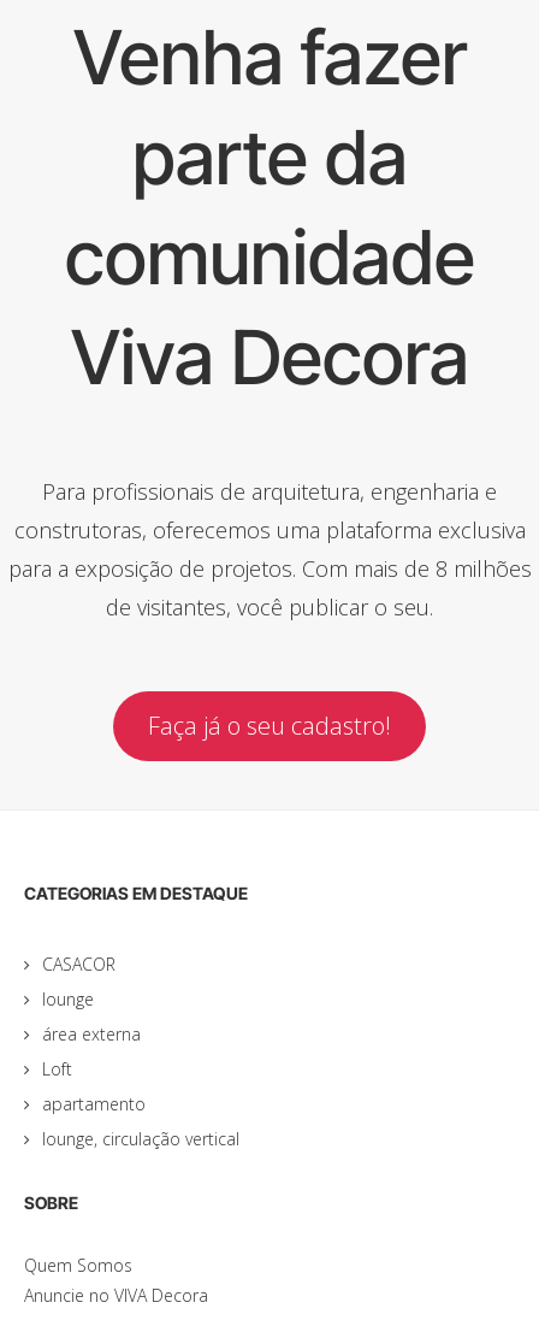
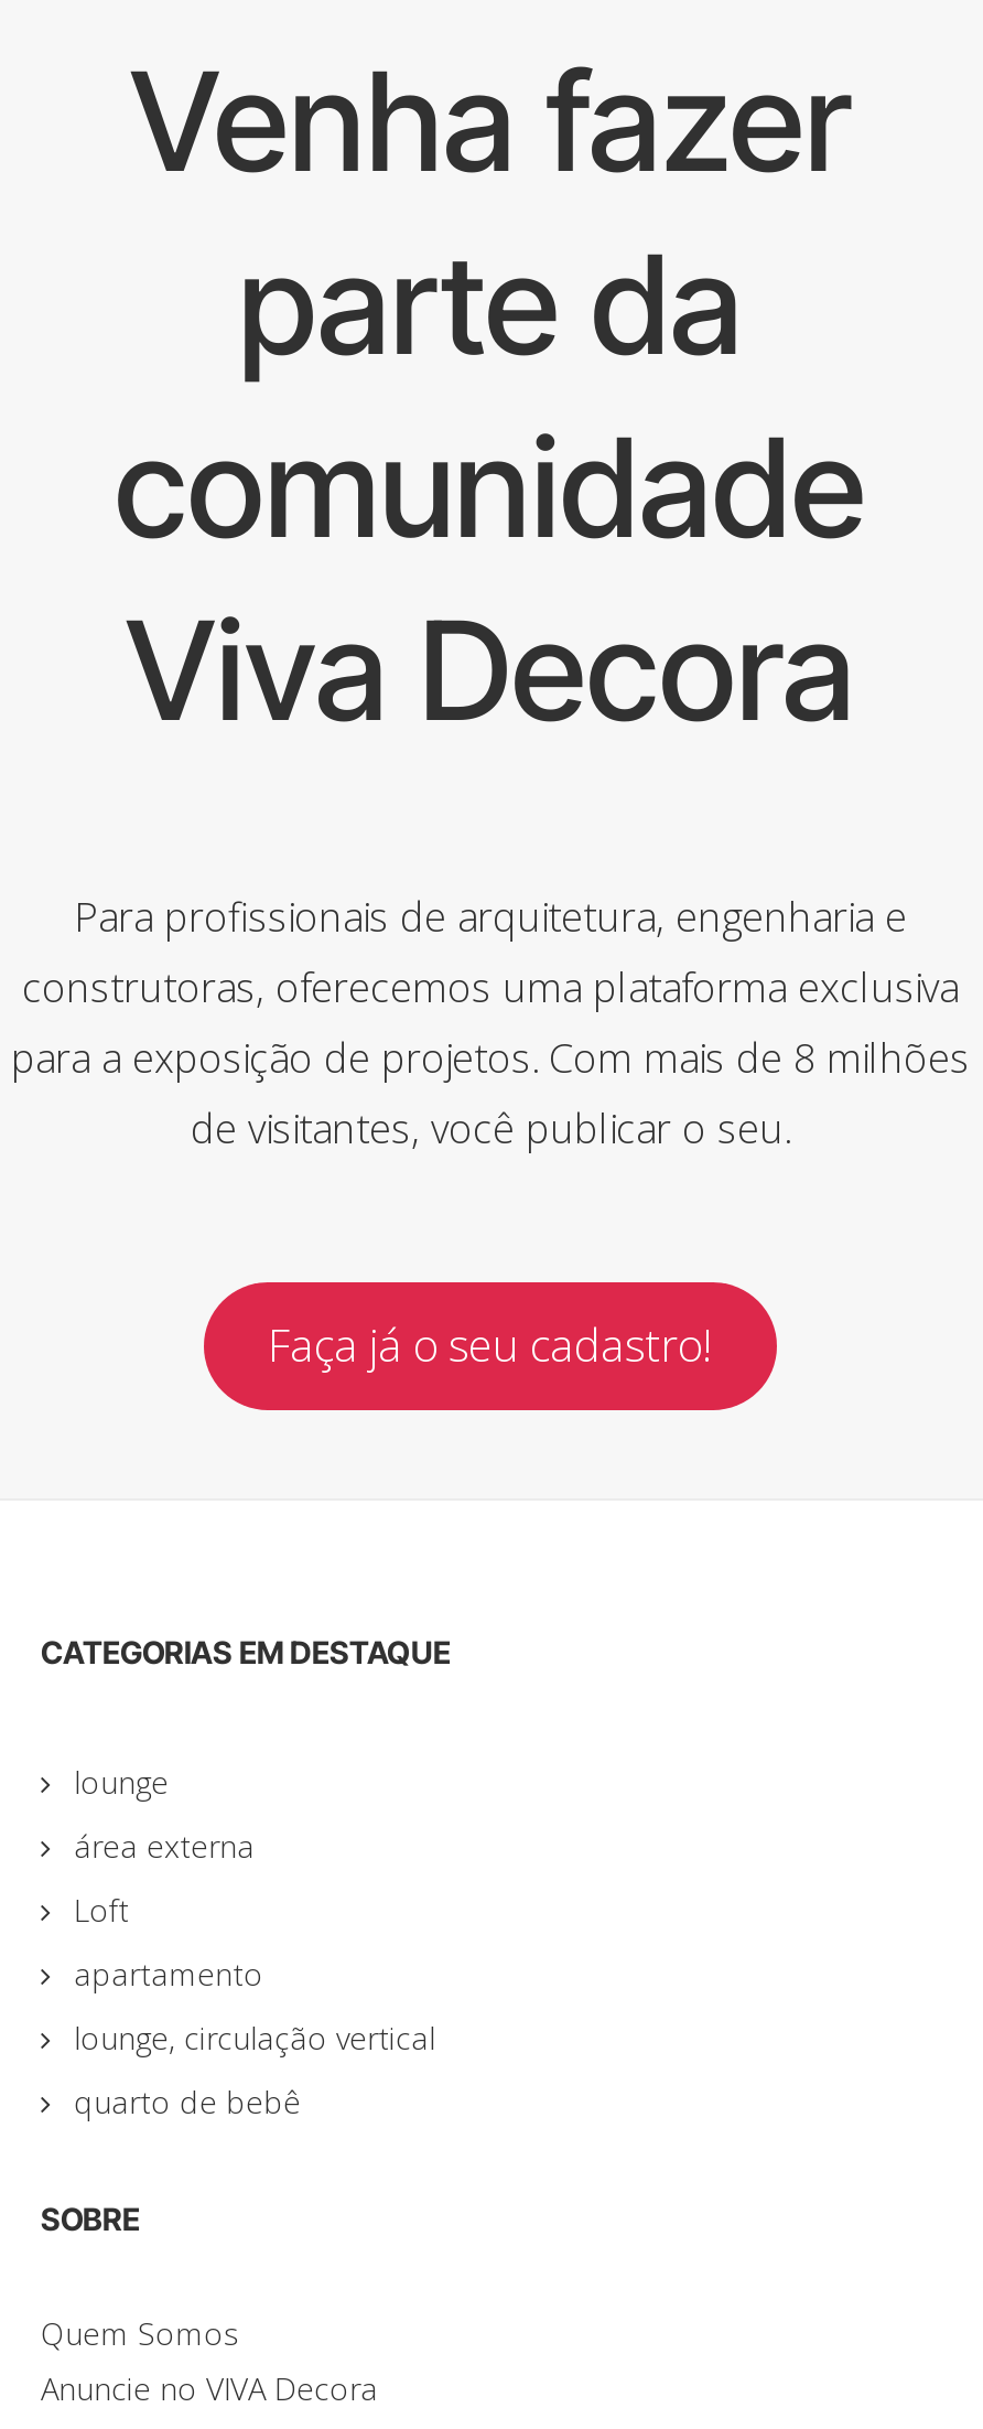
[42,952,115,975] CASACOR -> none
moved [42,987,239,1150] -> [74,1760,435,2058]: lounge | área externa | Loft | apartamento | lounge, circulação vertical
none -> [74,2080,301,2122] quarto de bebê

